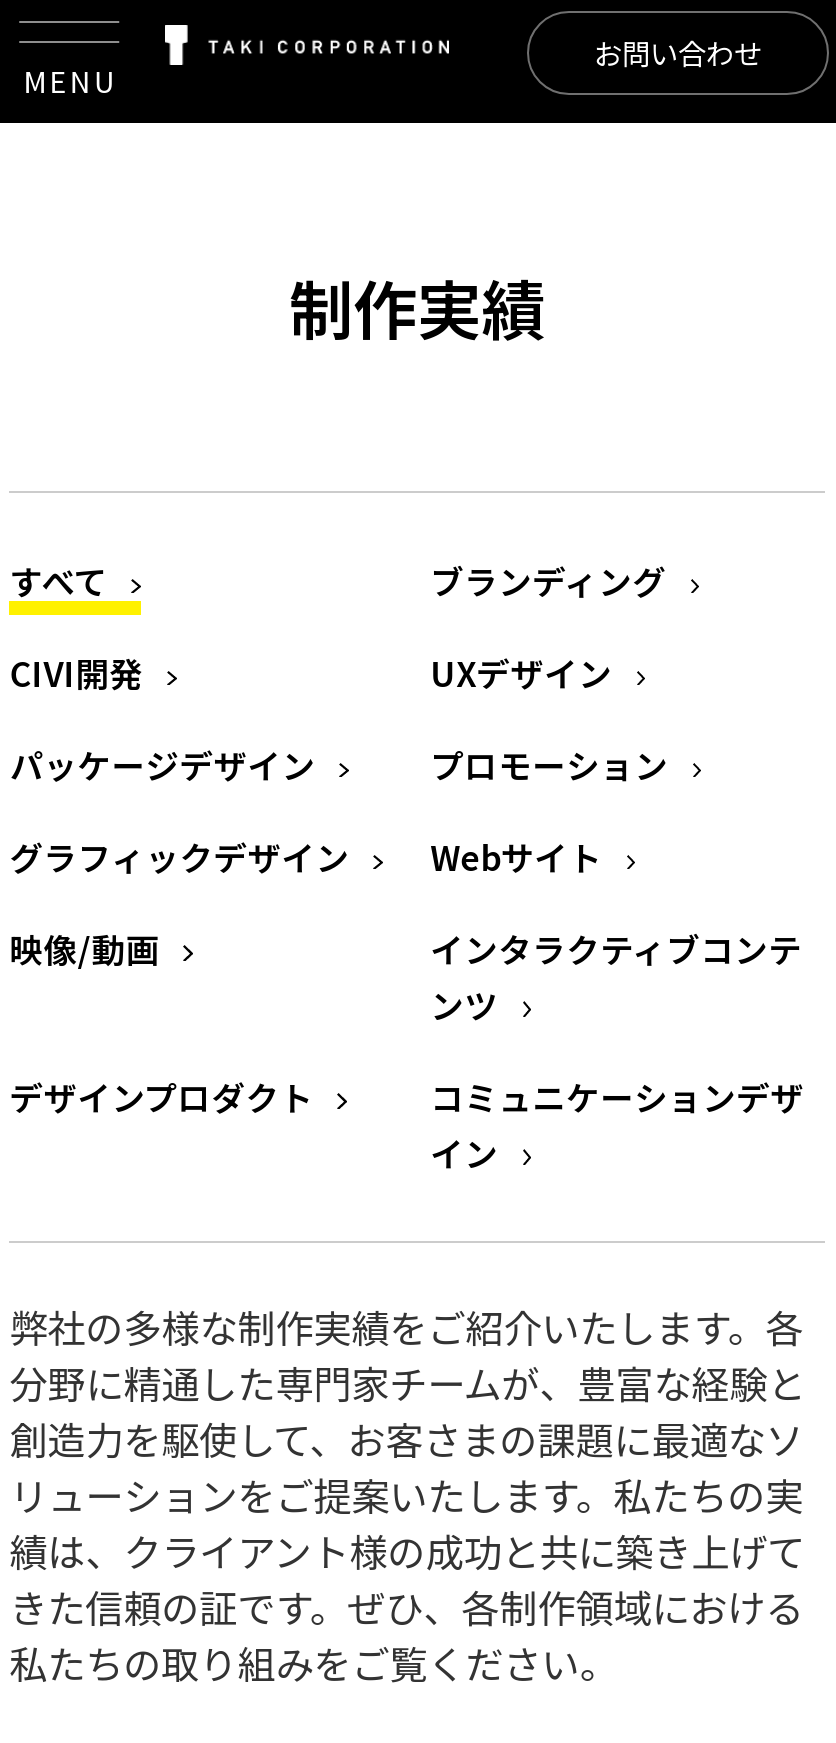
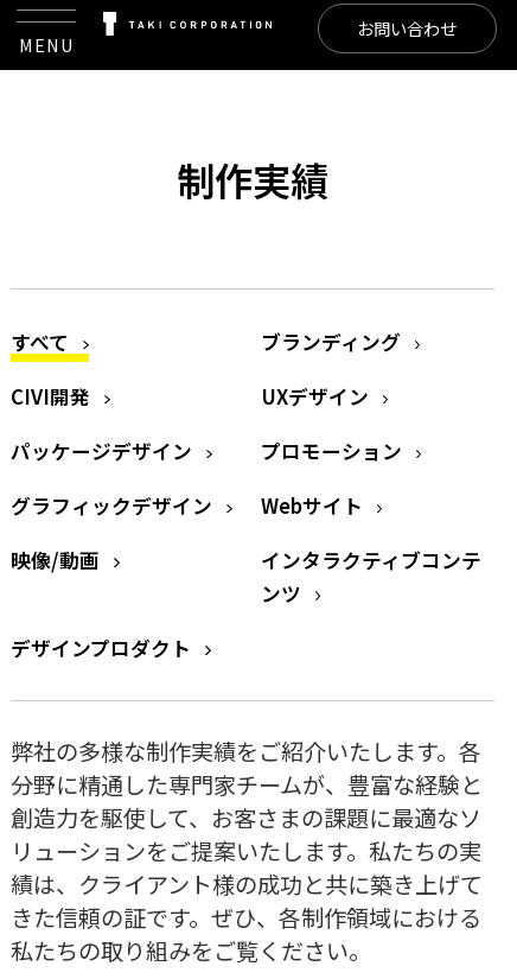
[430,1072,804,1176] コミュニケーションデザ | イン -> none

